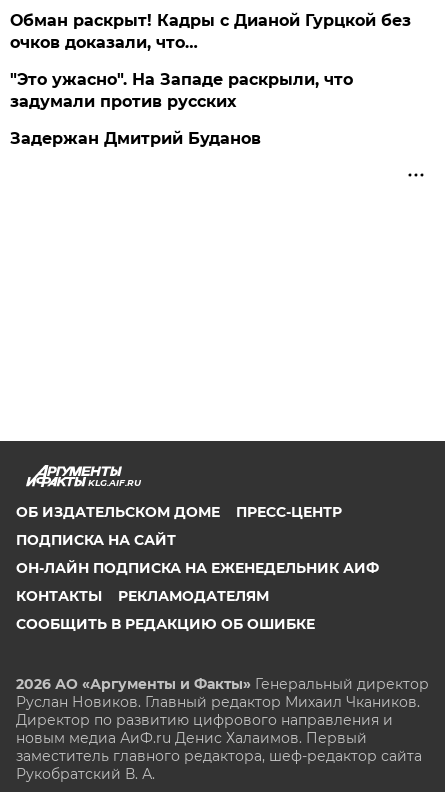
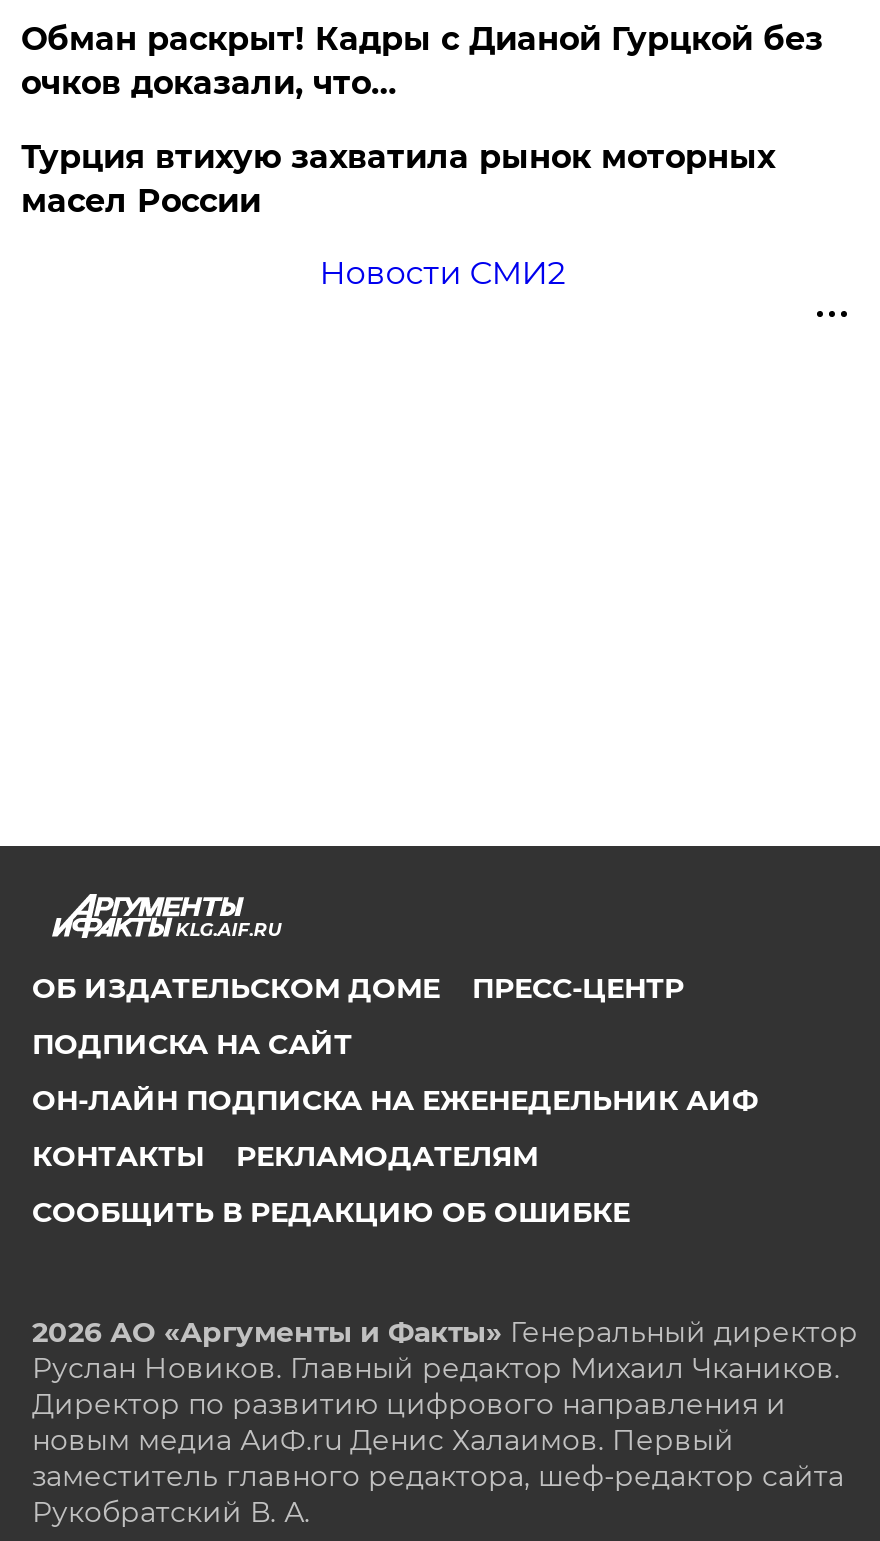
[10,70,353,111] "Это ужасно". На Западе раскрыли, что | задумали против русских -> [21,138,775,220] Турция втихую захватила рынок моторных | масел России
[10,129,261,148] Задержан Дмитрий Буданов -> [319,254,565,292] Новости СМИ2

